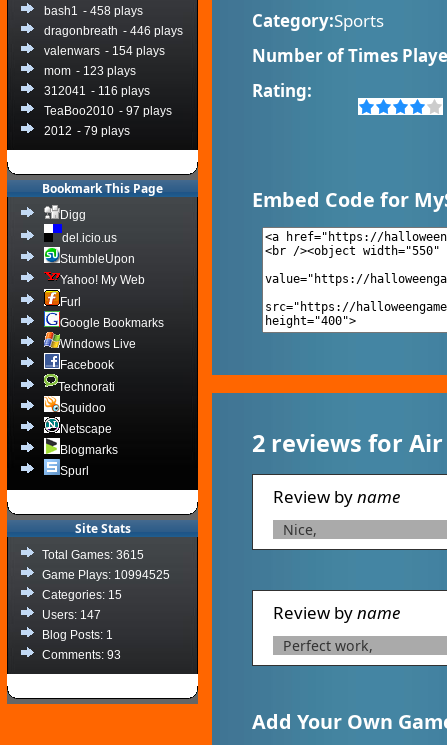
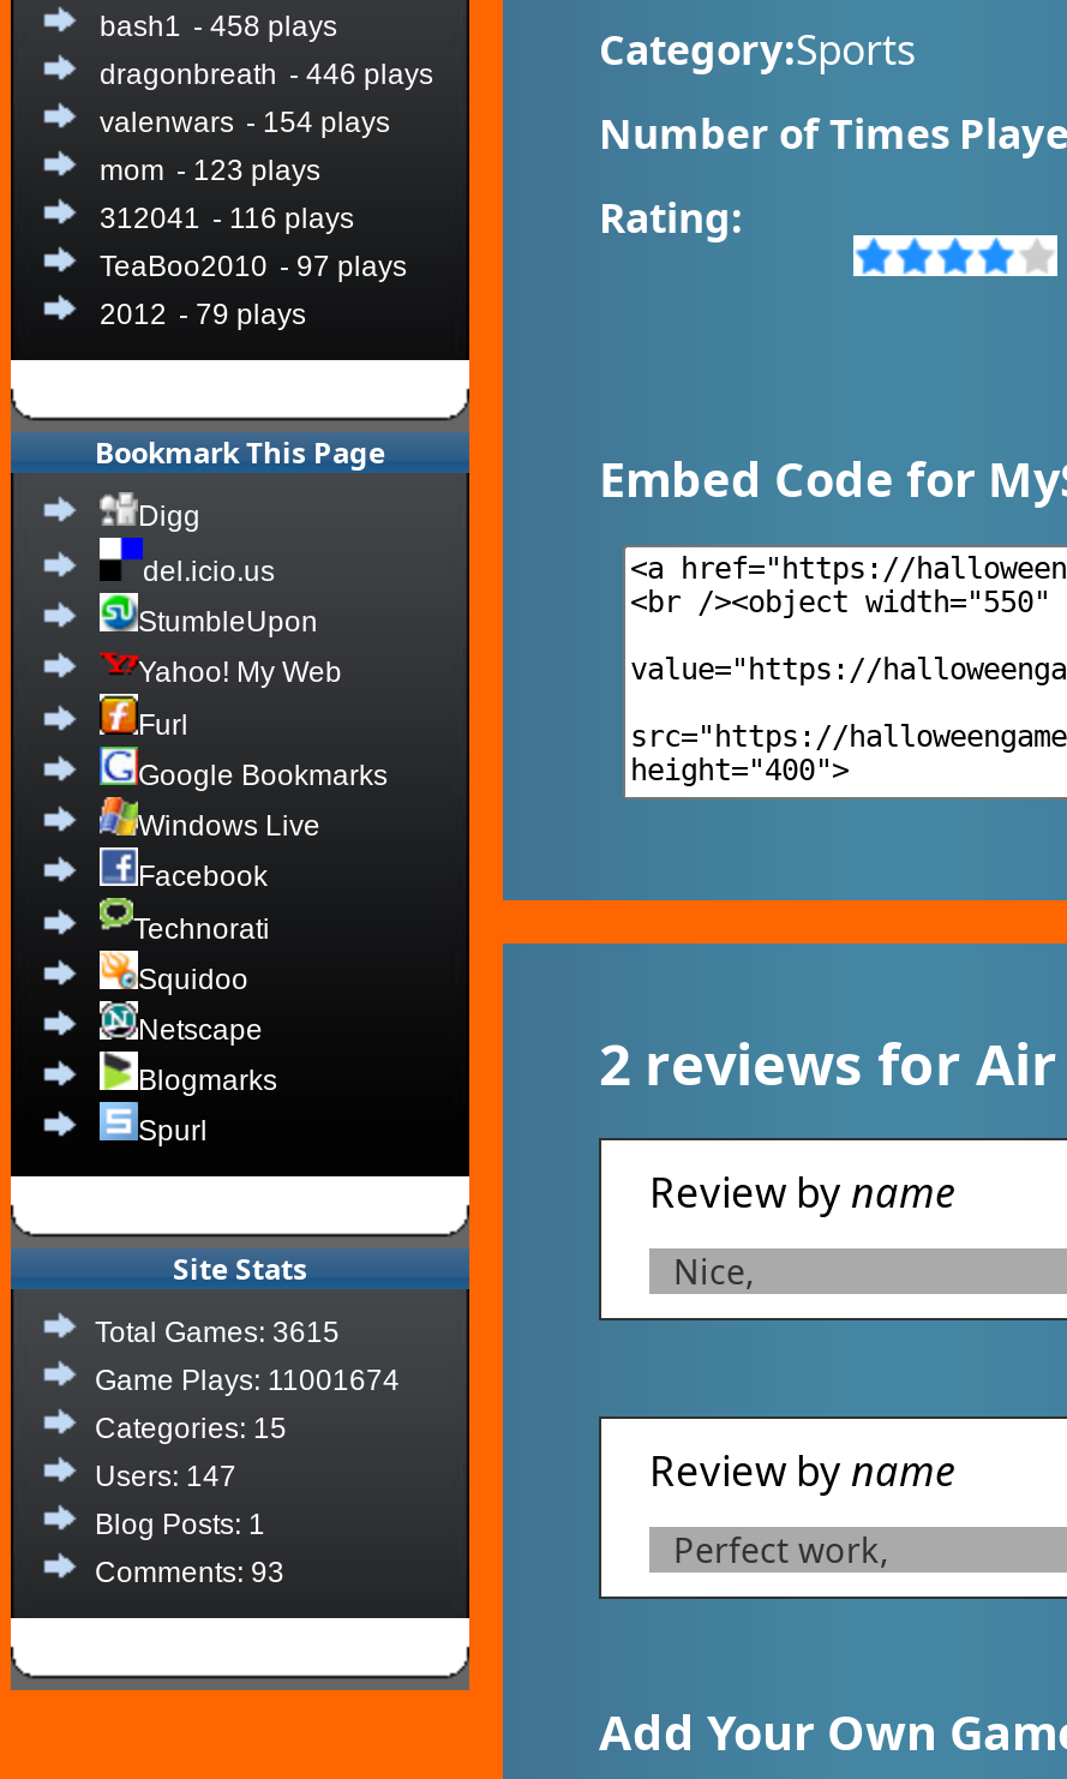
[42,568,170,582] Game Plays: 10994525 -> [95,1364,400,1397] Game Plays: 11001674

